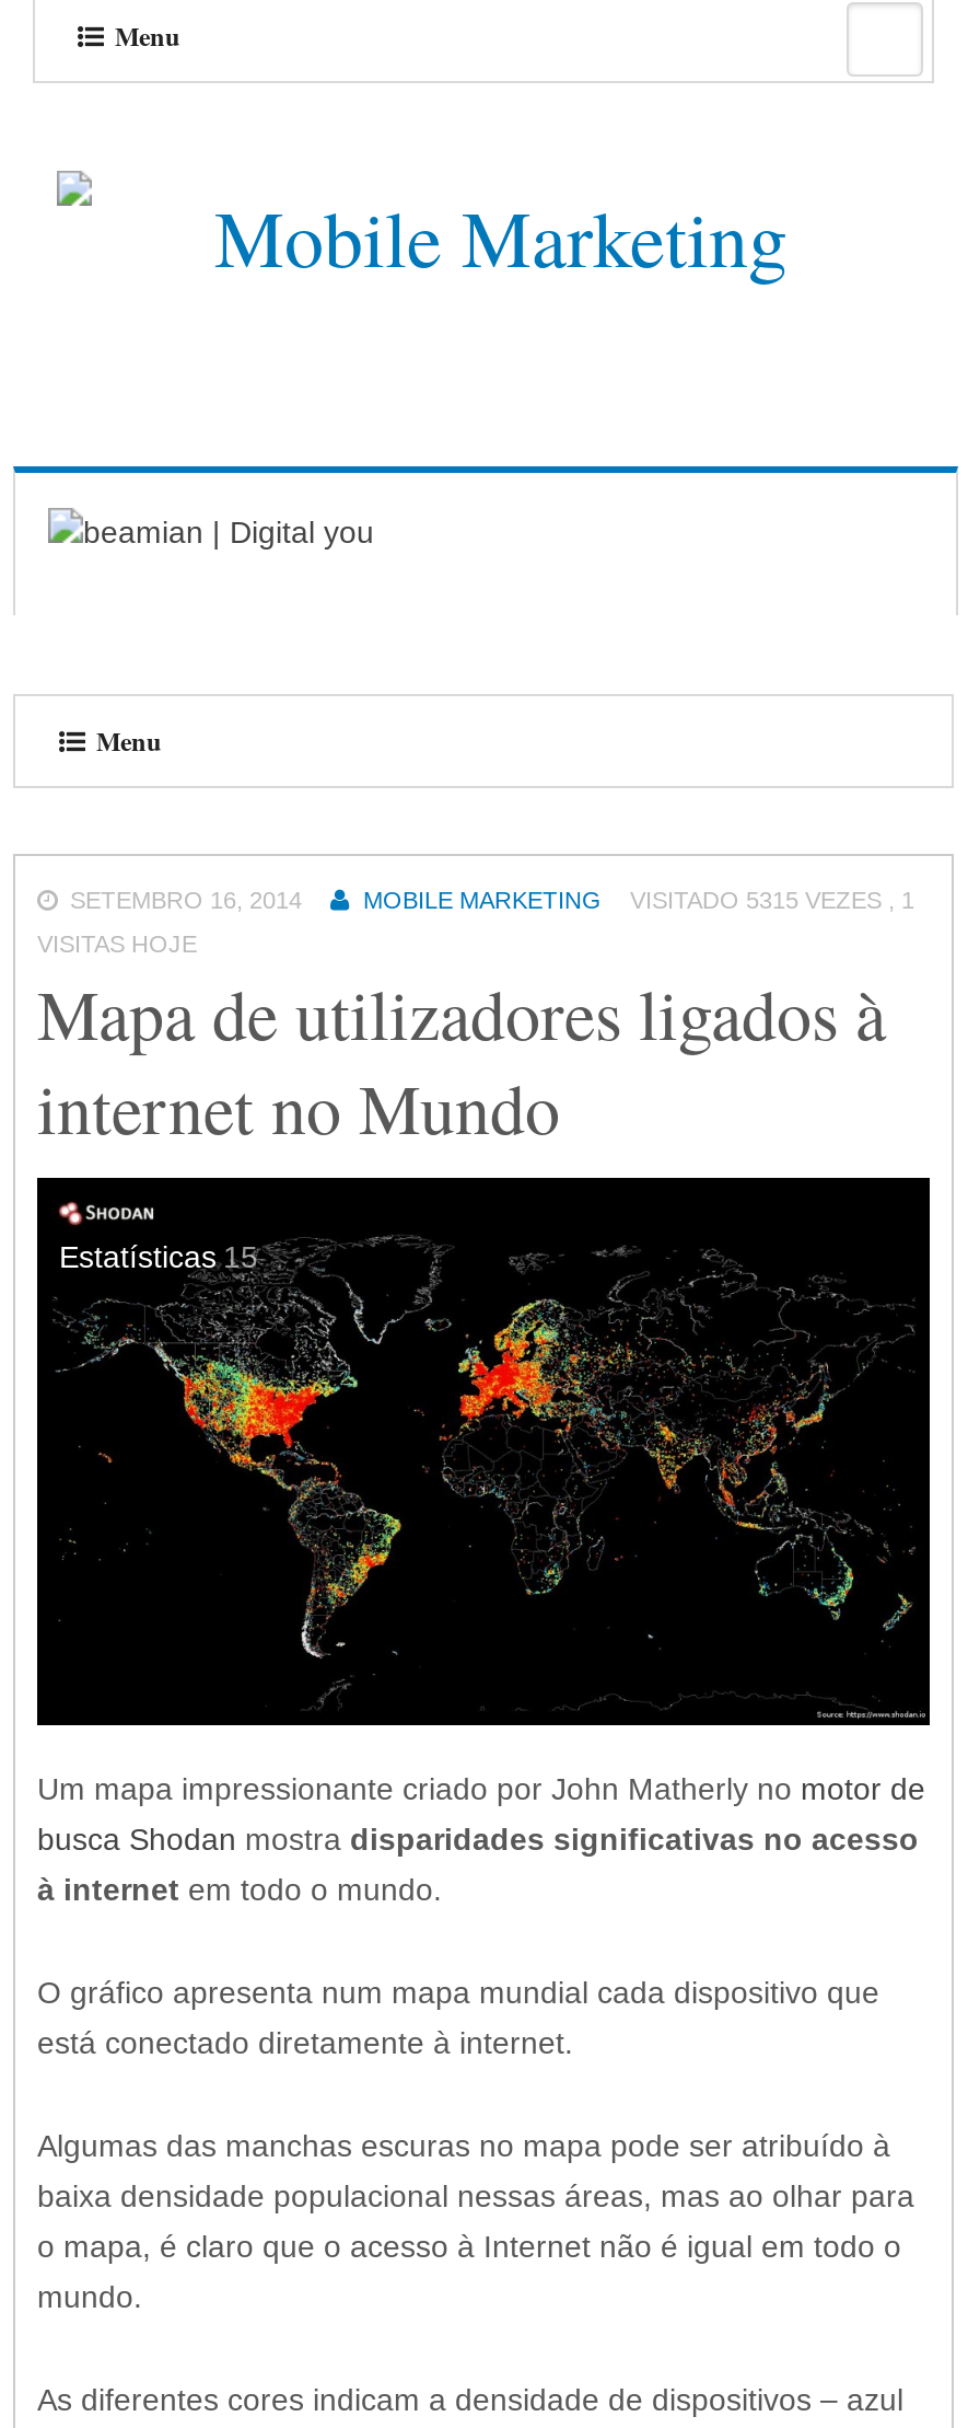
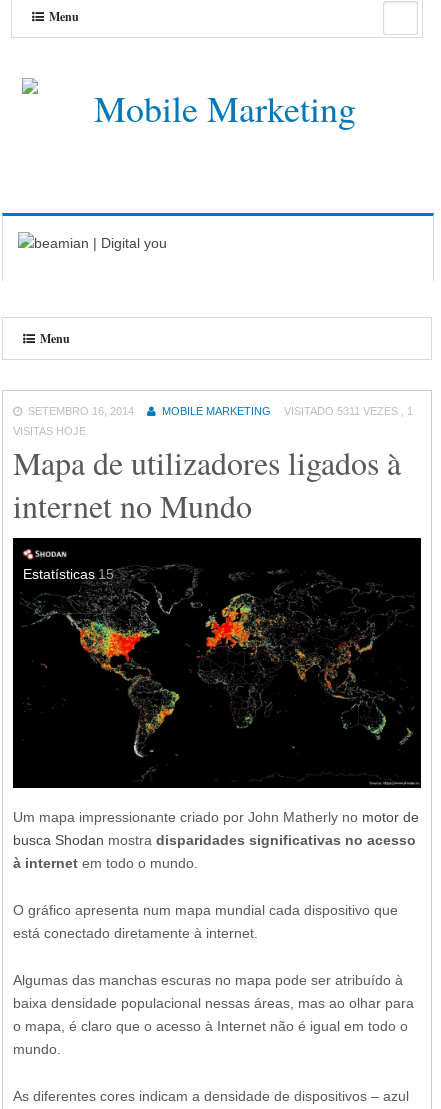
[623,887,914,913] VISITADO 5315 VEZES , 1 -> [281,405,413,417] VISITADO 5311 VEZES , 1

